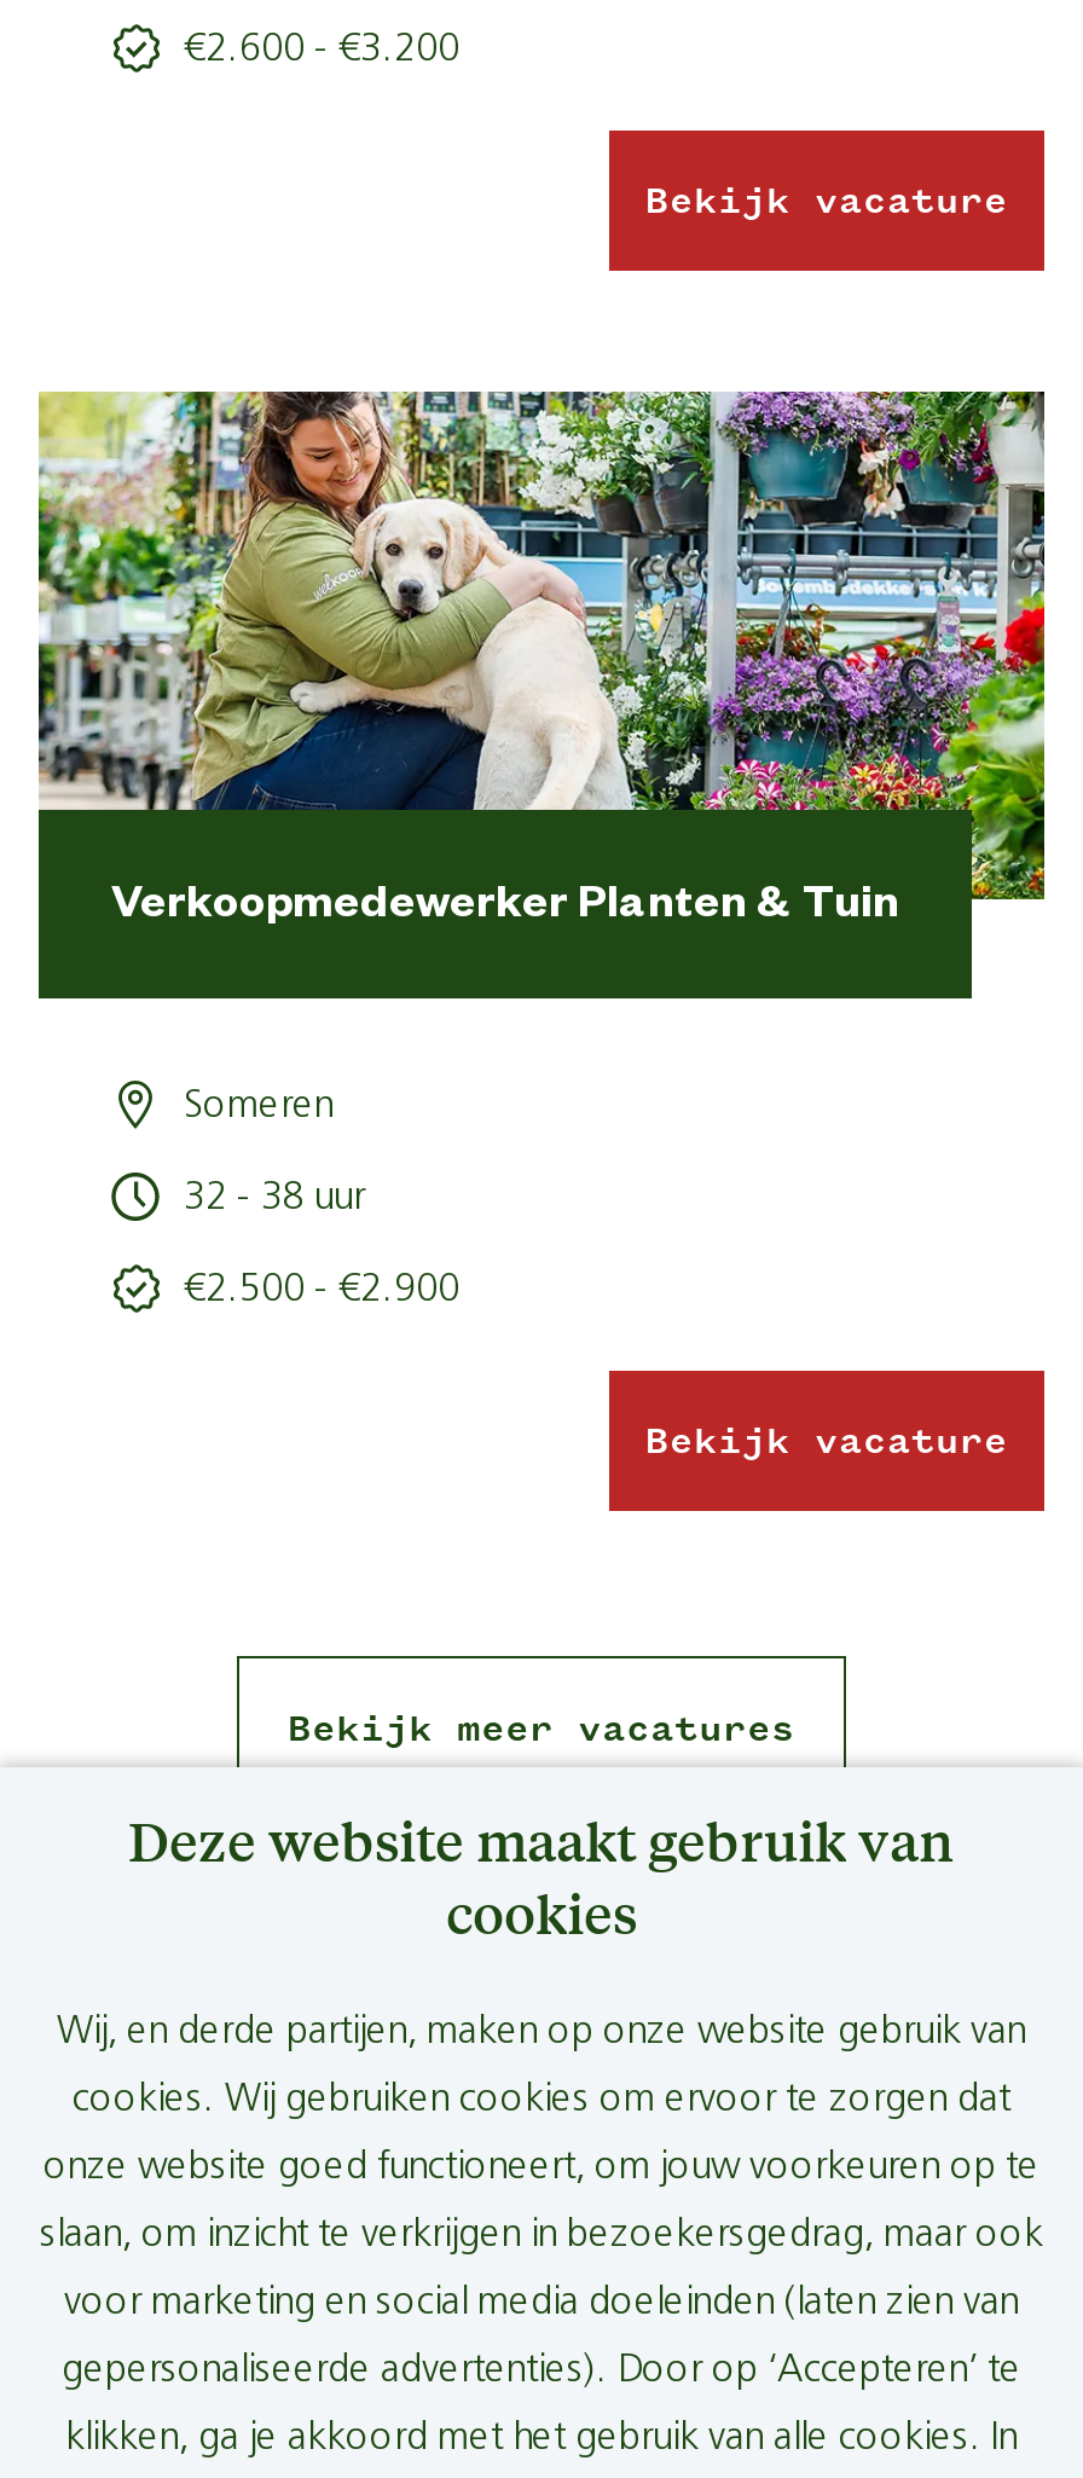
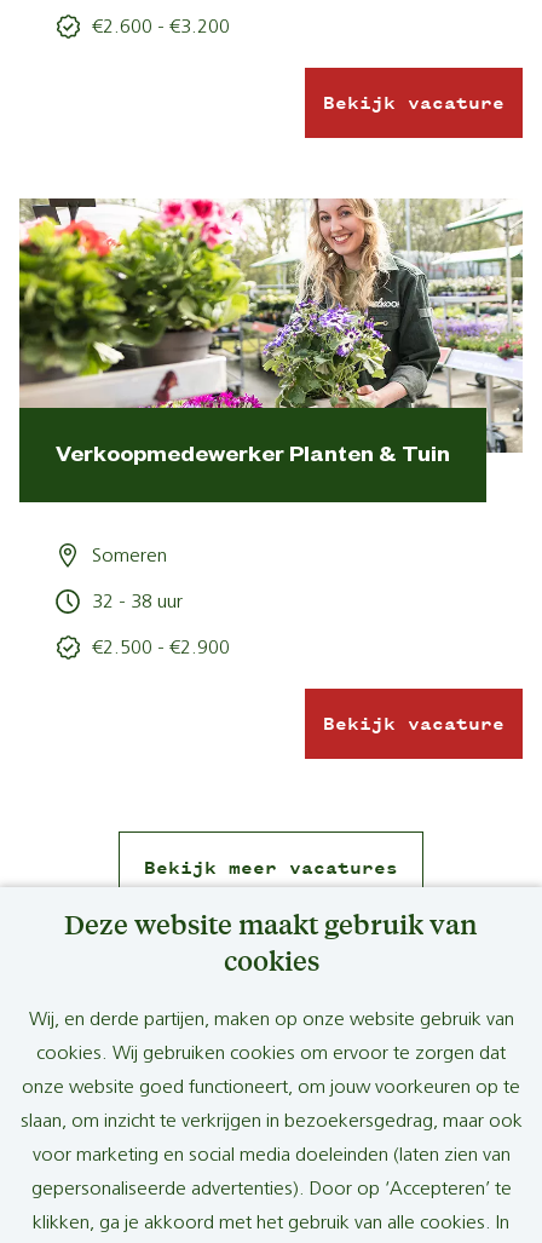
[36,389,1047,902] [image] -> [18,197,524,454] [image]

